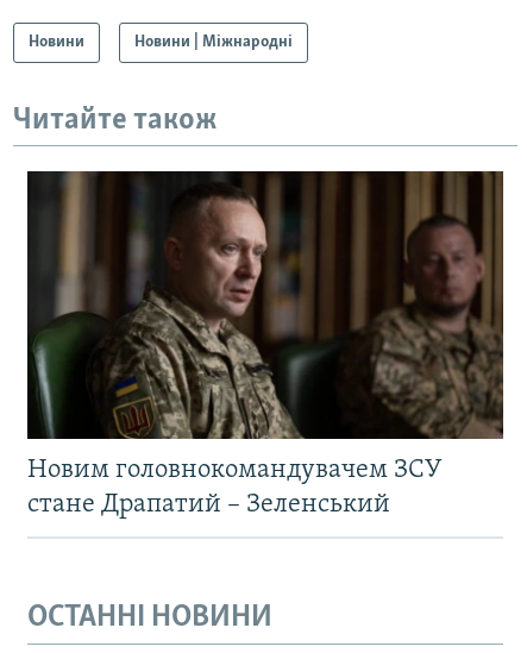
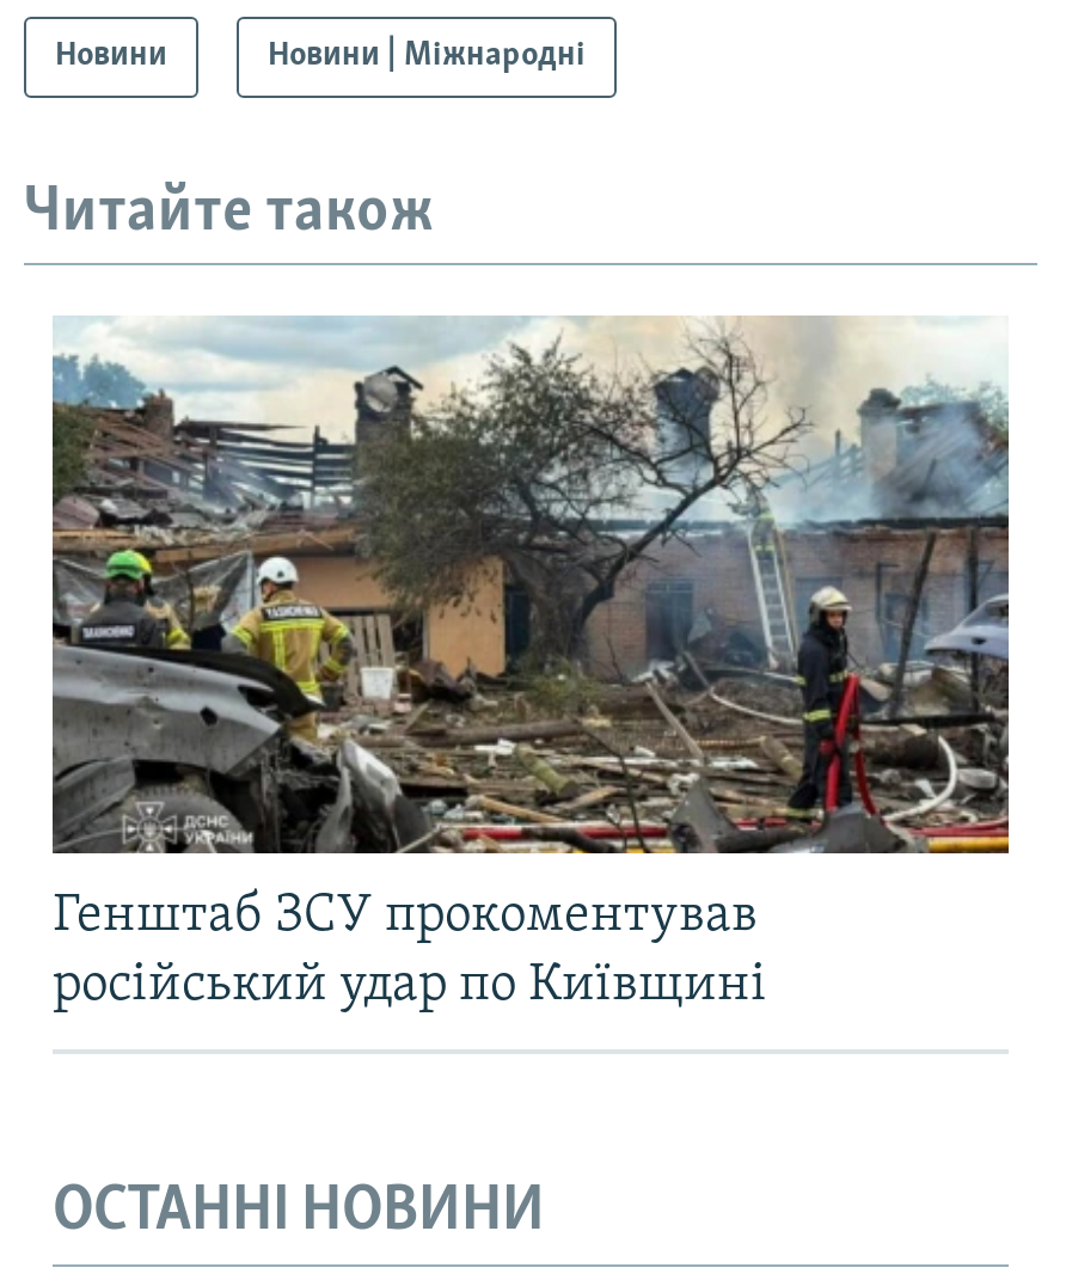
[26,170,504,519] [image] | Новим головнокомандувачем ЗСУ | стане Драпатий – Зеленський -> [50,316,1011,1014] [image] | Генштаб ЗСУ прокоментував | російський удар по Київщині

